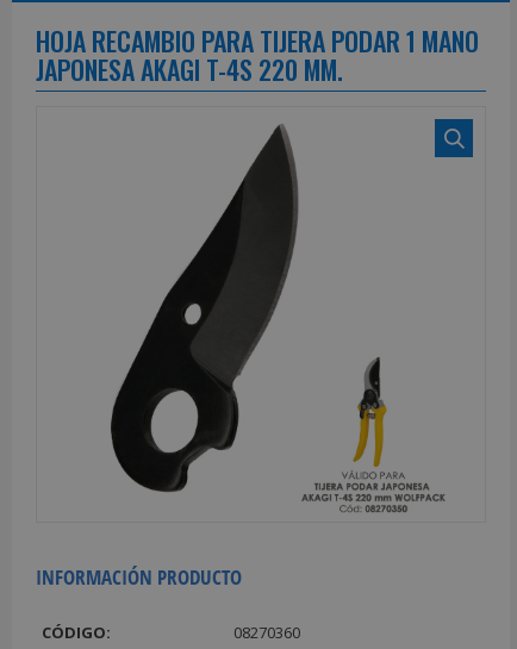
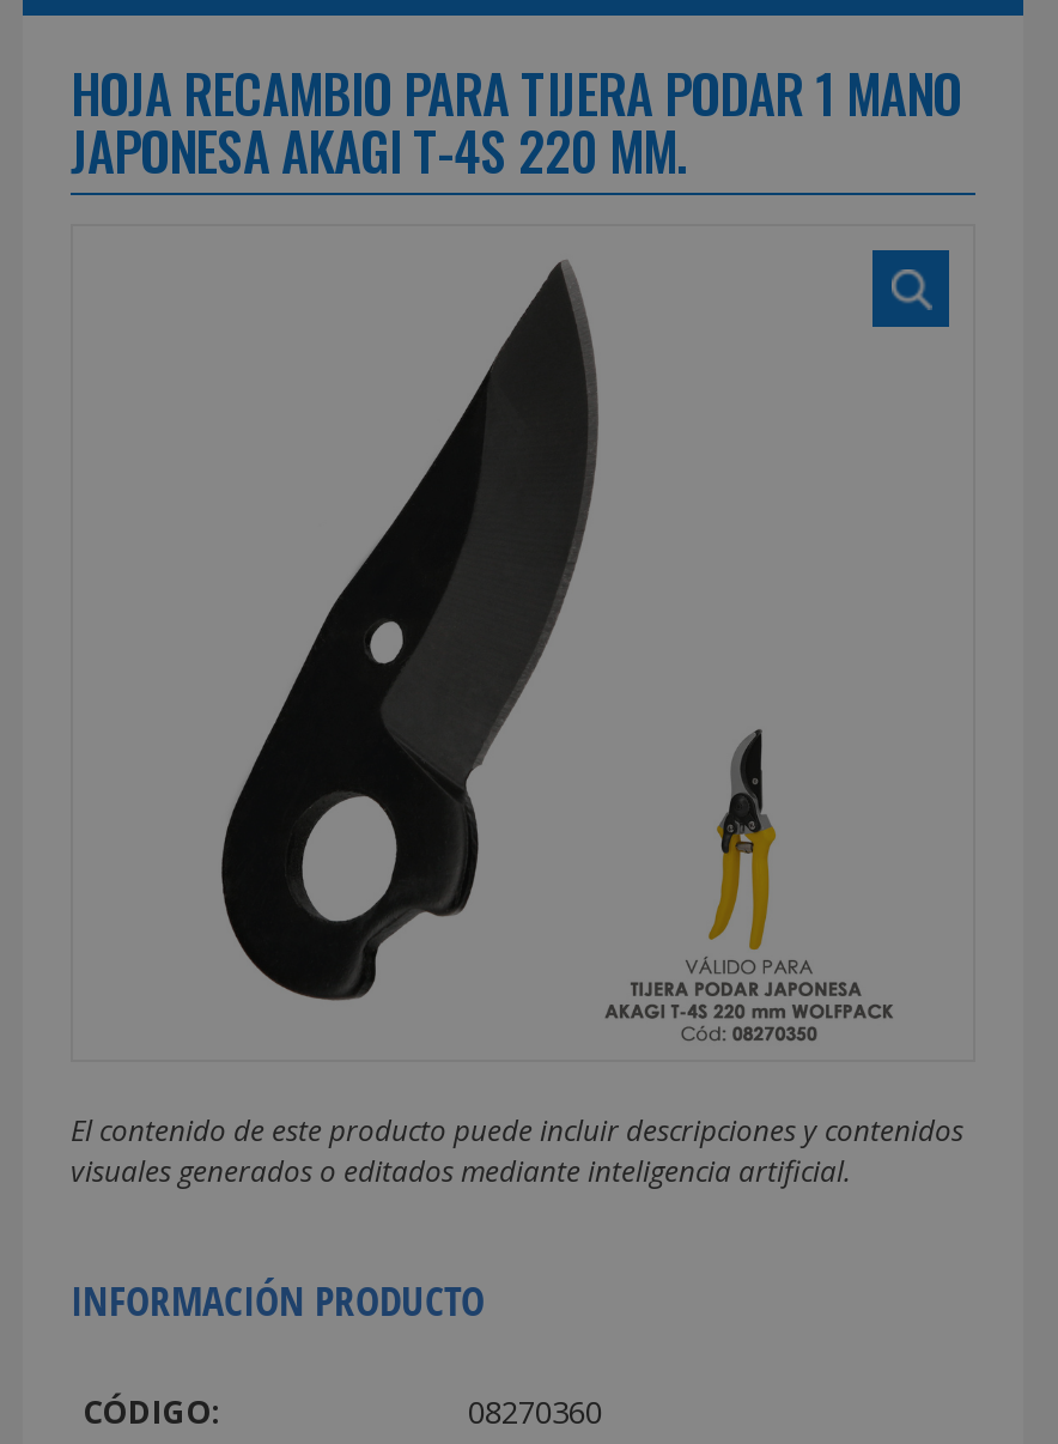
none -> [71,1109,963,1191] El contenido de este producto puede incluir descripciones y contenidos | visuales generados o editados mediante inteligencia artificial.

